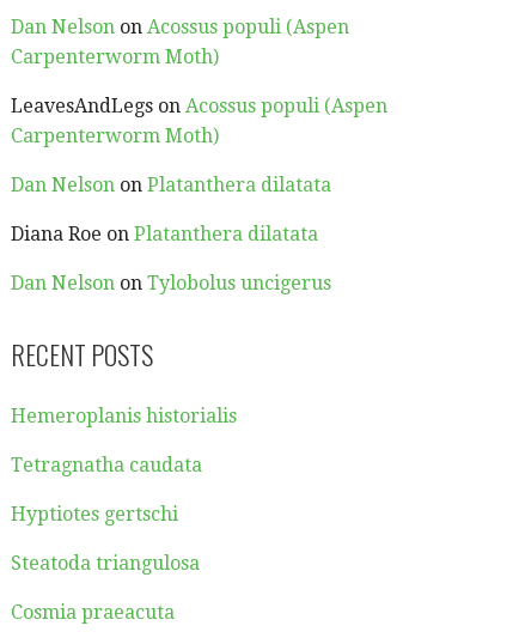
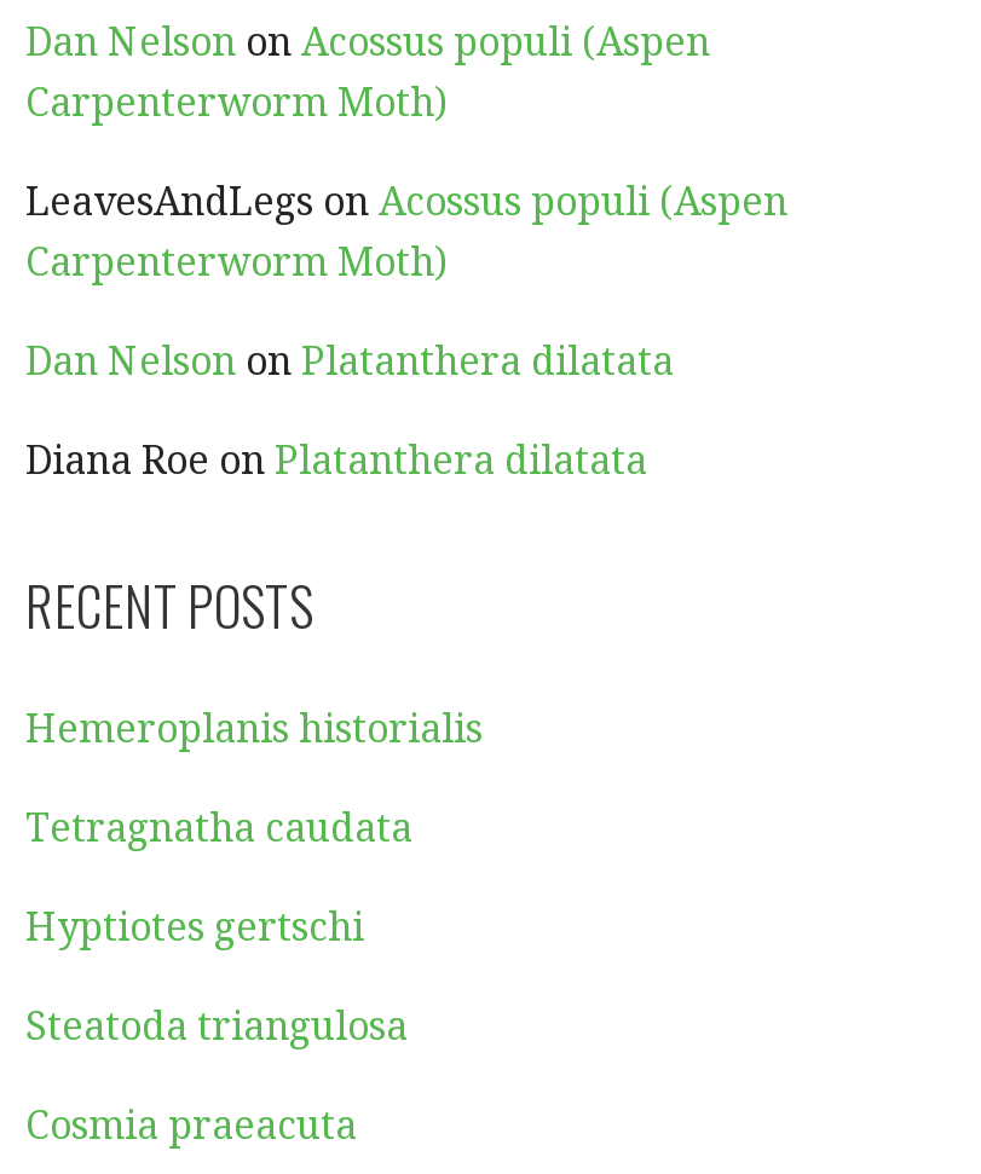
[11,271,331,294] Dan Nelson on Tylobolus uncigerus -> none

